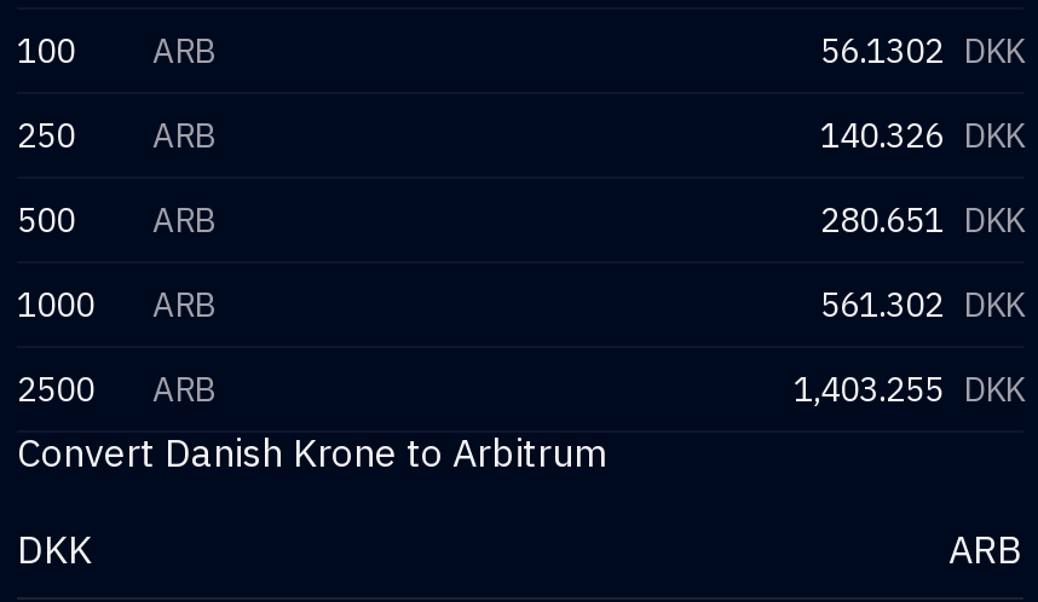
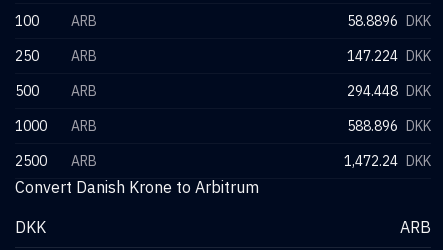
[820,29,1023,73] 56.1302 DKK -> [347,12,431,30] 58.8896 DKK
[820,114,1023,157] 140.326 DKK -> [347,47,431,65] 147.224 DKK
[820,198,1023,242] 280.651 DKK -> [347,82,431,100] 294.448 DKK
[820,283,1023,327] 561.302 DKK -> [347,117,431,135] 588.896 DKK
[794,368,1023,411] 1,403.255 DKK -> [344,152,431,170] 1,472.24 DKK

